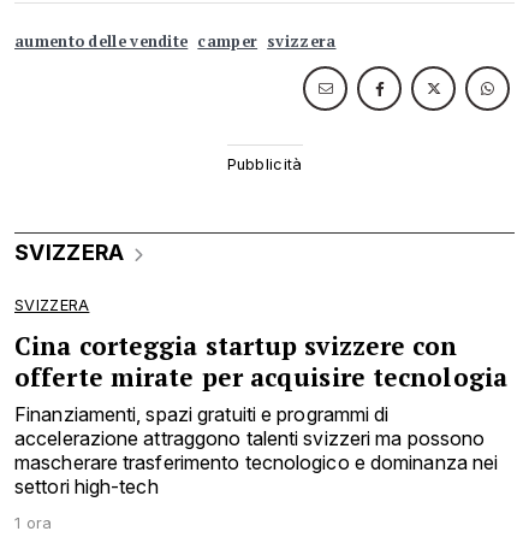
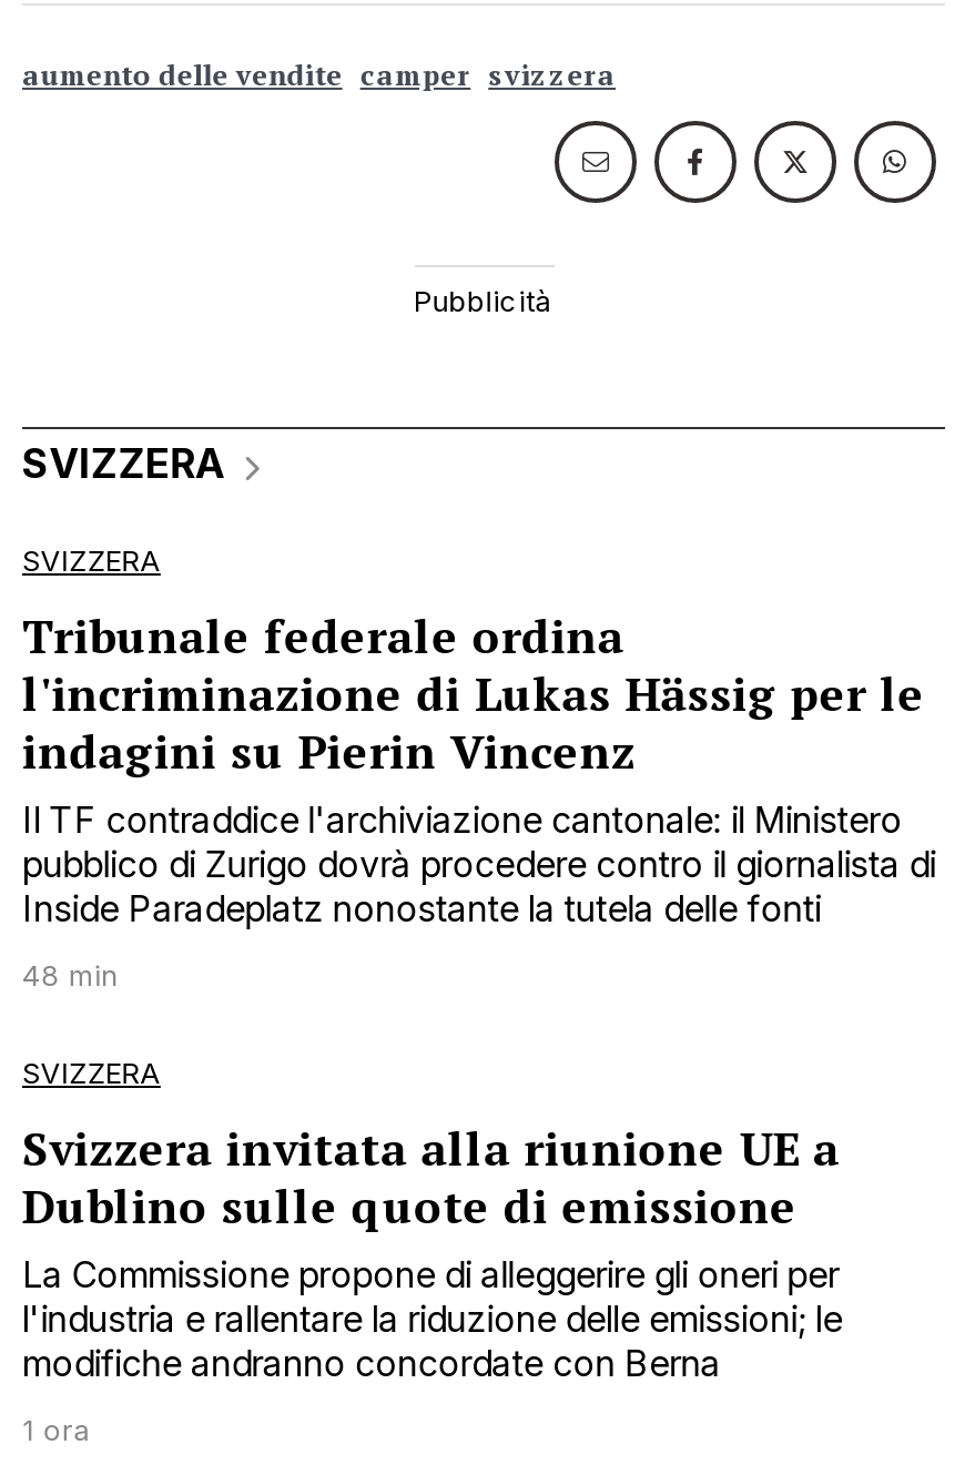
[14,329,507,499] Cina corteggia startup svizzere con | offerte mirate per acquisire tecnologia | Finanziamenti, spazi gratuiti e programmi di | accelerazione attraggono talenti svizzeri ma possono | mascherare trasferimento tecnologico e dominanza nei | settori high-tech -> [22,605,936,1386] Tribunale federale ordina | l'incriminazione di Lukas Hässig per le | indagini su Pierin Vincenz | Il TF contraddice l'archiviazione cantonale: il Ministero | pubblico di Zurigo dovrà procedere contro il giornalista di | Inside Paradeplatz nonostante la tutela delle fonti | 48 min | SVIZZERA | Svizzera invitata alla riunione UE a | Dublino sulle quote di emissione | La Commissione propone di alleggerire gli oneri per | l'industria e rallentare la riduzione delle emissioni; le | modifiche andranno concordate con Berna

